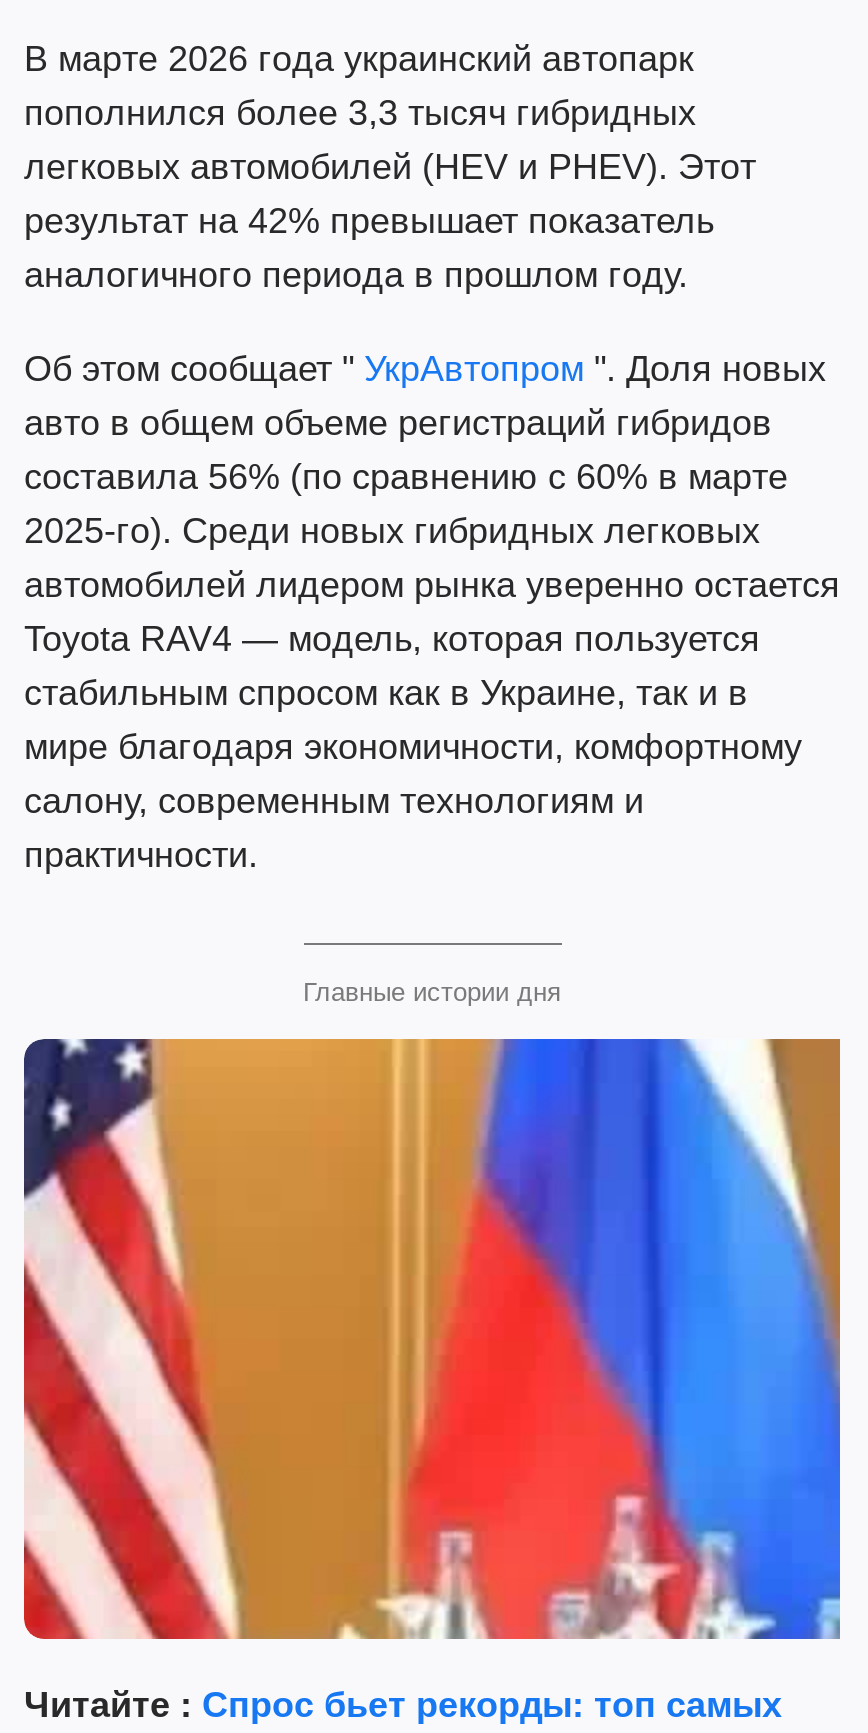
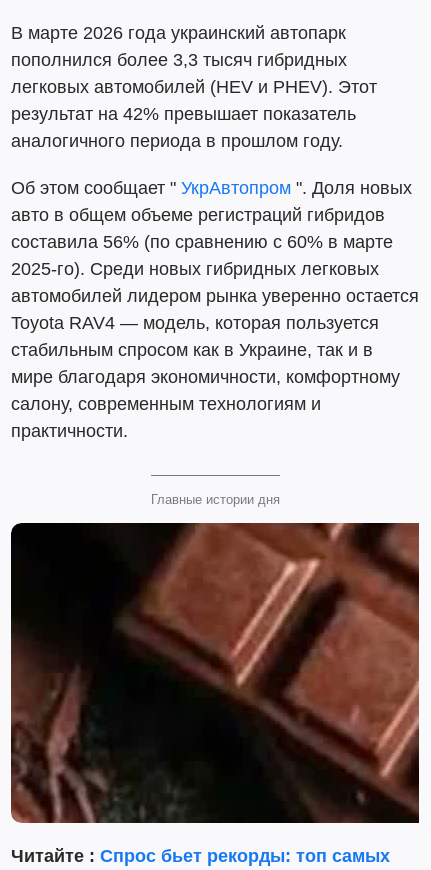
[22,1037,842,1641] [image] -> [10,522,420,824] [image]

